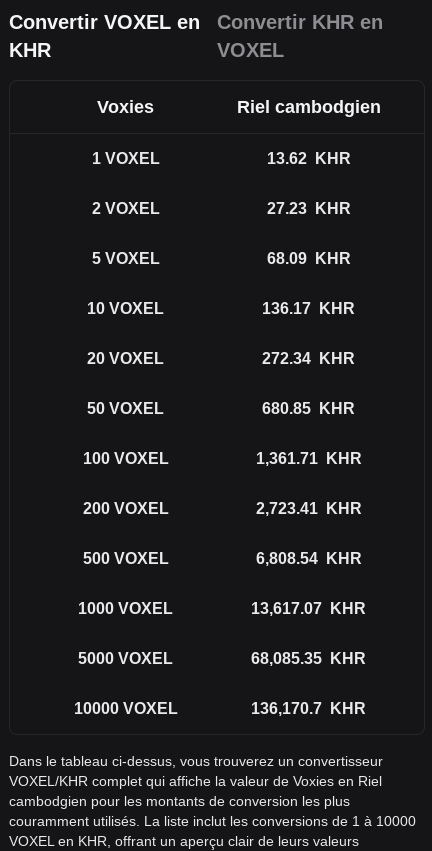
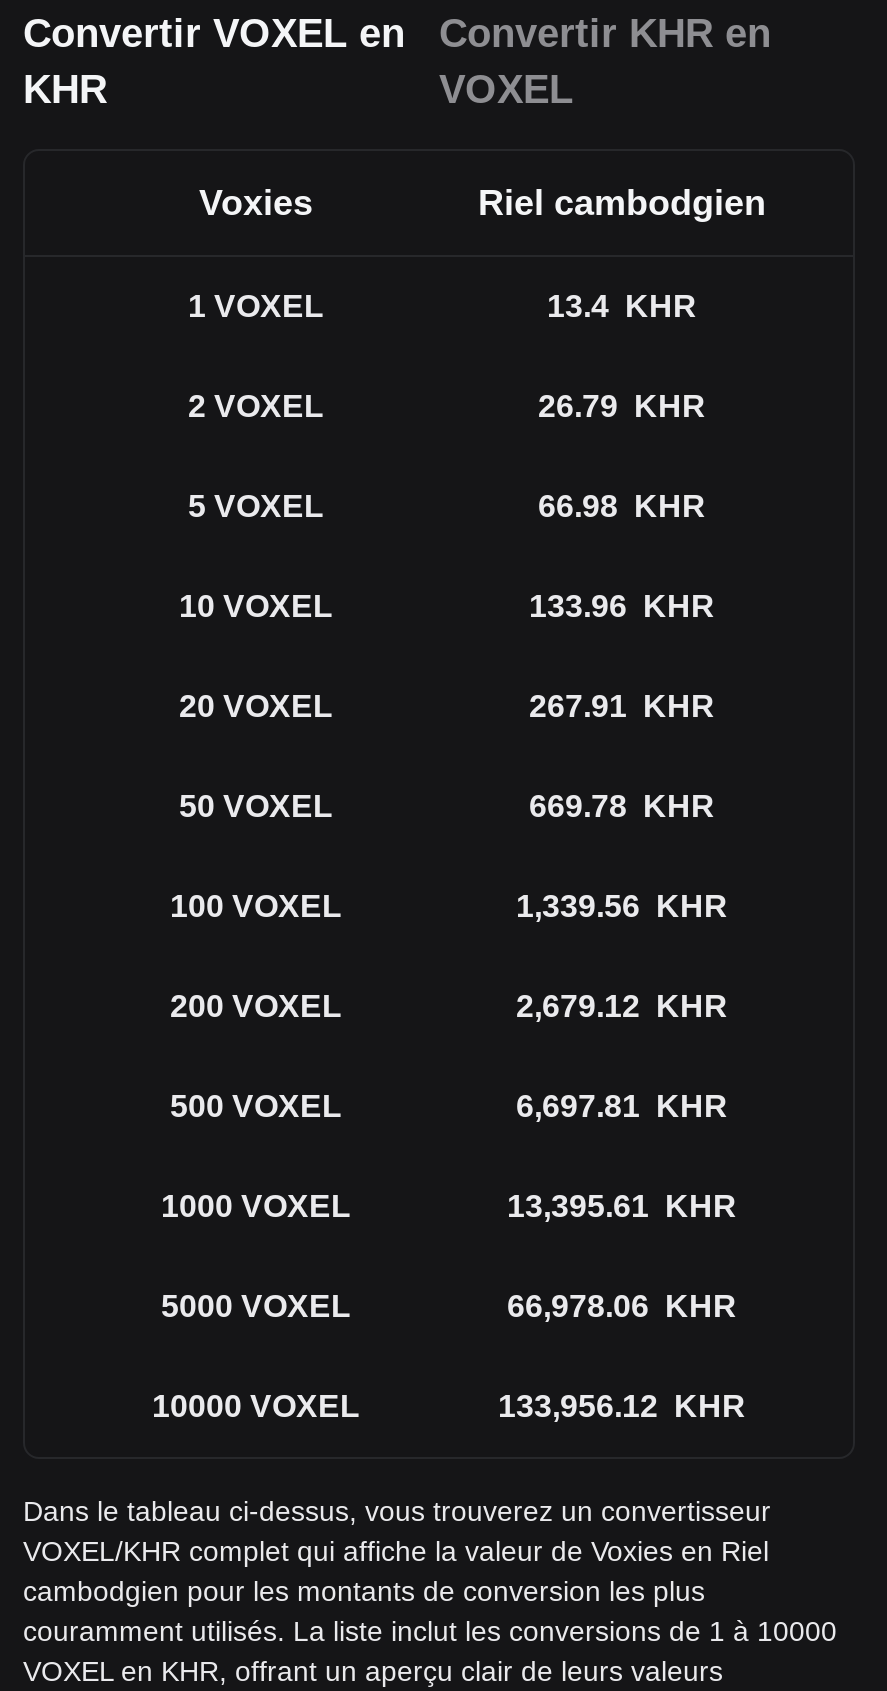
[266,150,350,167] 13.62 KHR -> [547,289,697,323] 13.4 KHR
[266,200,350,217] 27.23 KHR -> [538,389,706,423] 26.79 KHR
[266,250,350,267] 68.09 KHR -> [538,489,706,523] 66.98 KHR
[262,300,355,317] 136.17 KHR -> [529,589,715,623] 133.96 KHR
[262,350,355,367] 272.34 KHR -> [529,689,715,723] 267.91 KHR
[262,400,355,417] 680.85 KHR -> [529,789,715,823] 669.78 KHR
[255,450,361,467] 1,361.71 KHR -> [516,889,728,923] 1,339.56 KHR
[255,500,361,517] 2,723.41 KHR -> [516,989,728,1023] 2,679.12 KHR
[255,550,361,567] 6,808.54 KHR -> [516,1089,728,1123] 6,697.81 KHR
[251,600,366,617] 13,617.07 KHR -> [507,1189,737,1223] 13,395.61 KHR
[251,650,366,667] 68,085.35 KHR -> [507,1289,737,1323] 66,978.06 KHR
[251,700,366,717] 136,170.7 KHR -> [498,1389,746,1423] 133,956.12 KHR

